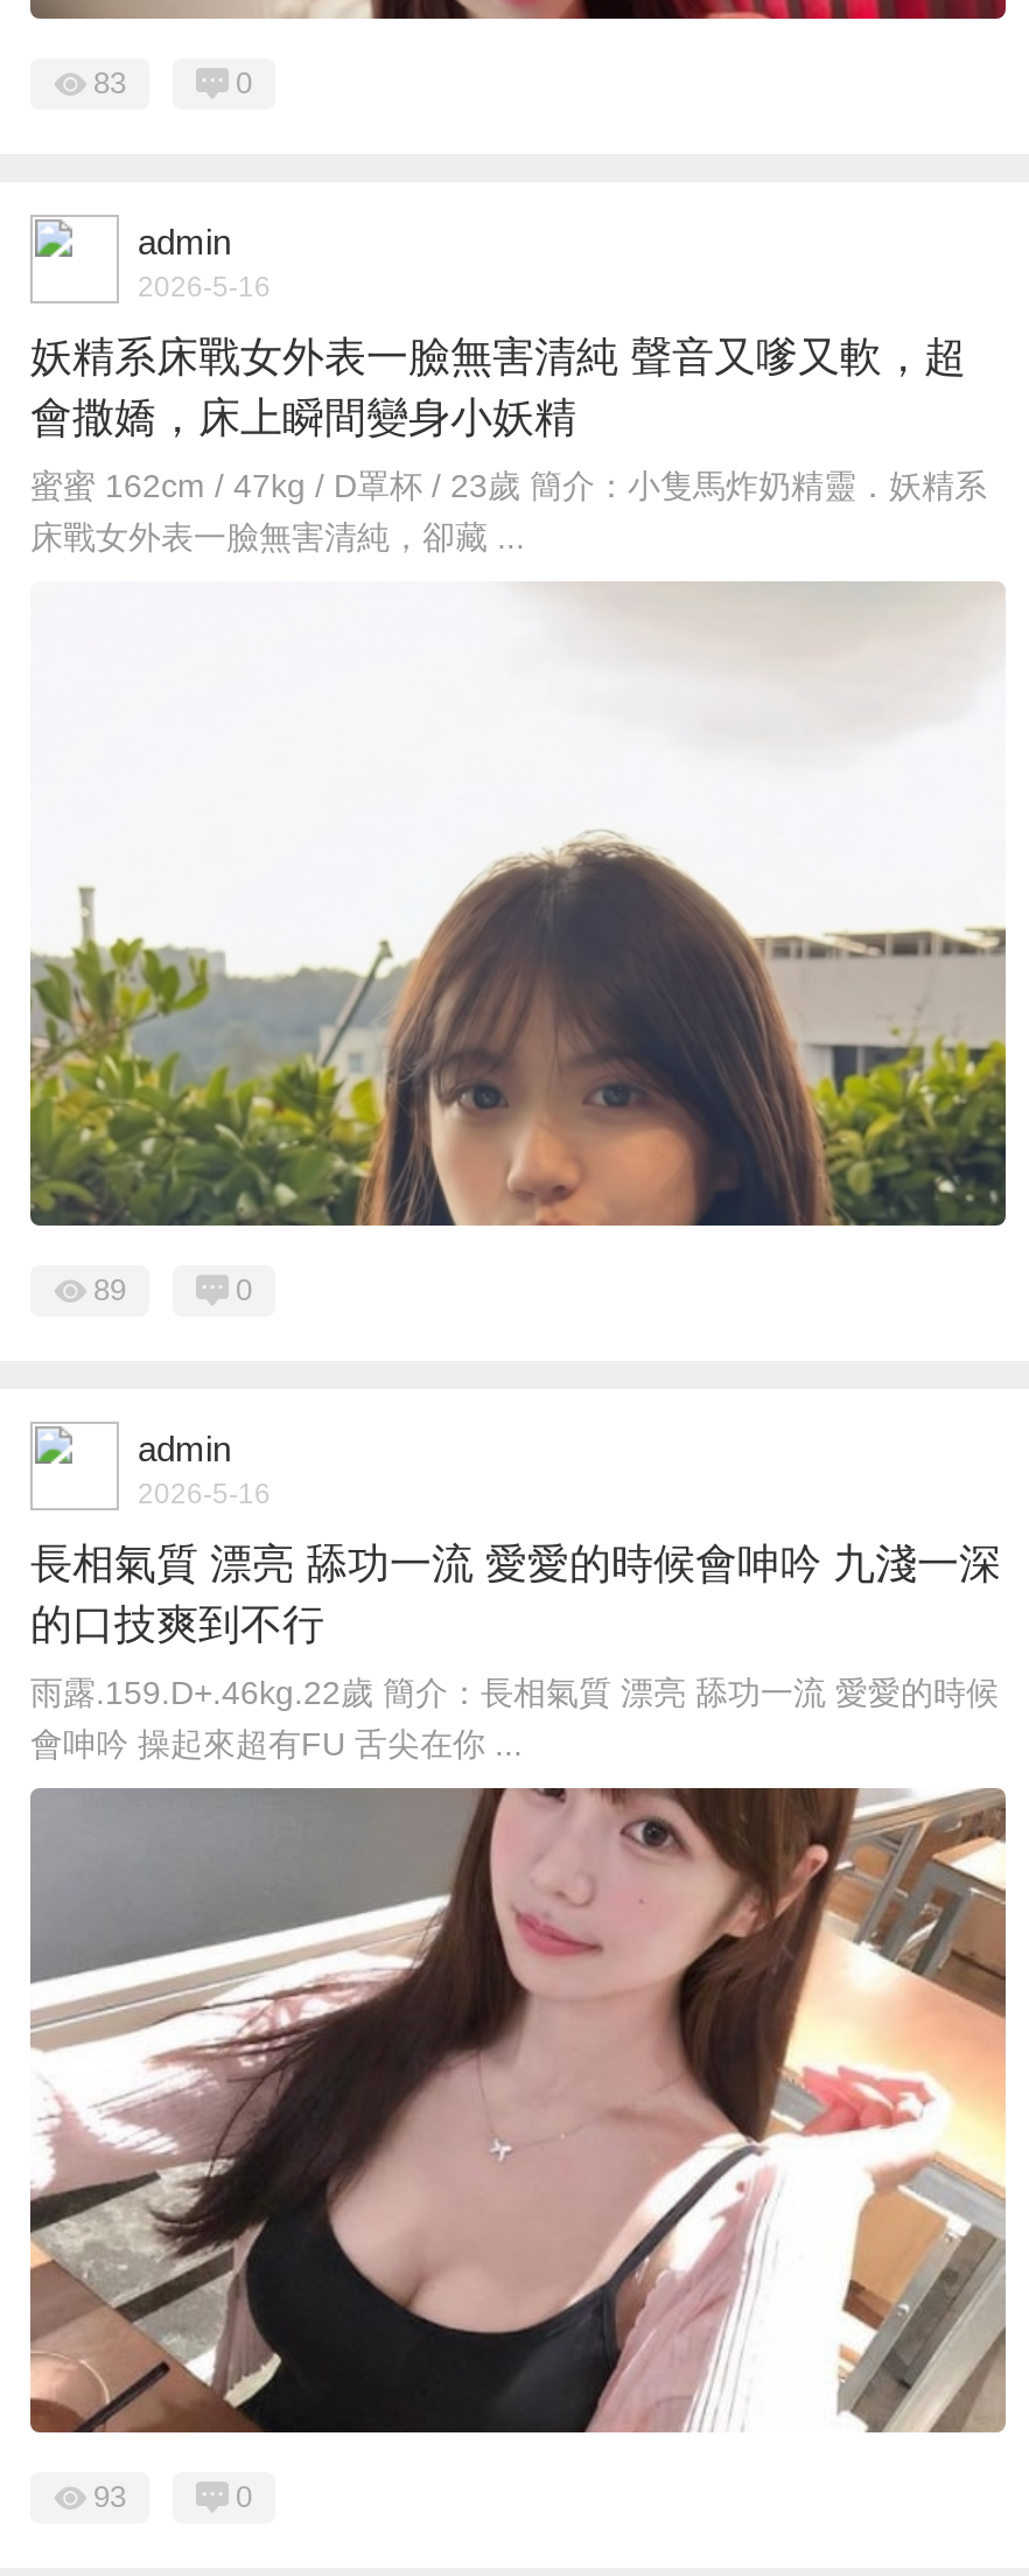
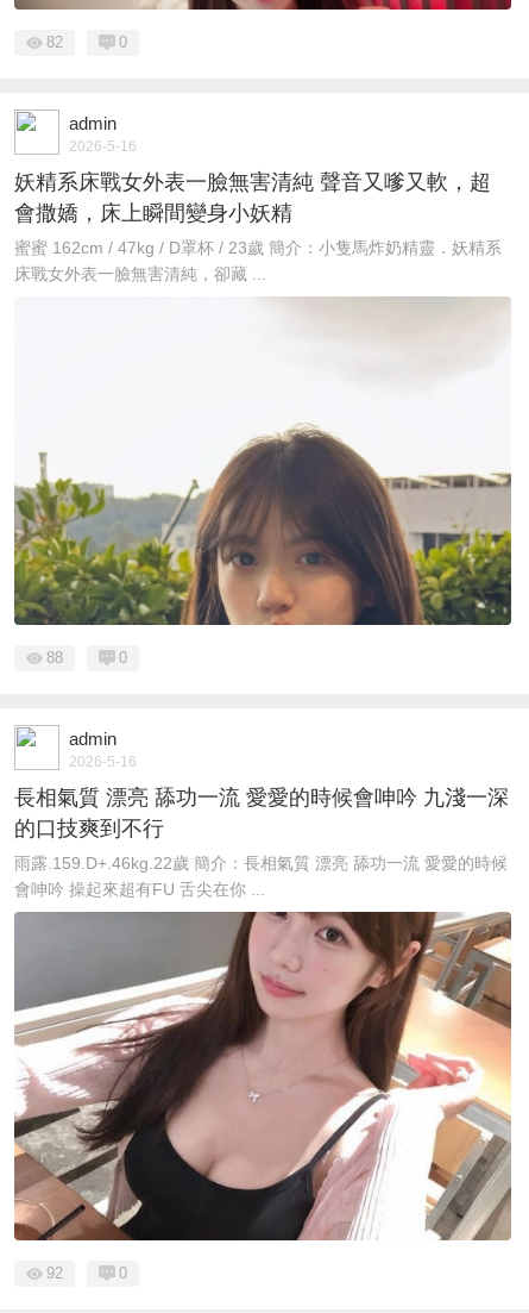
[93,66,126,101] 83 -> [46,34,63,52] 82
[93,1273,126,1308] 89 -> [46,649,63,667] 88
[93,2479,126,2514] 93 -> [46,1264,63,1282] 92

